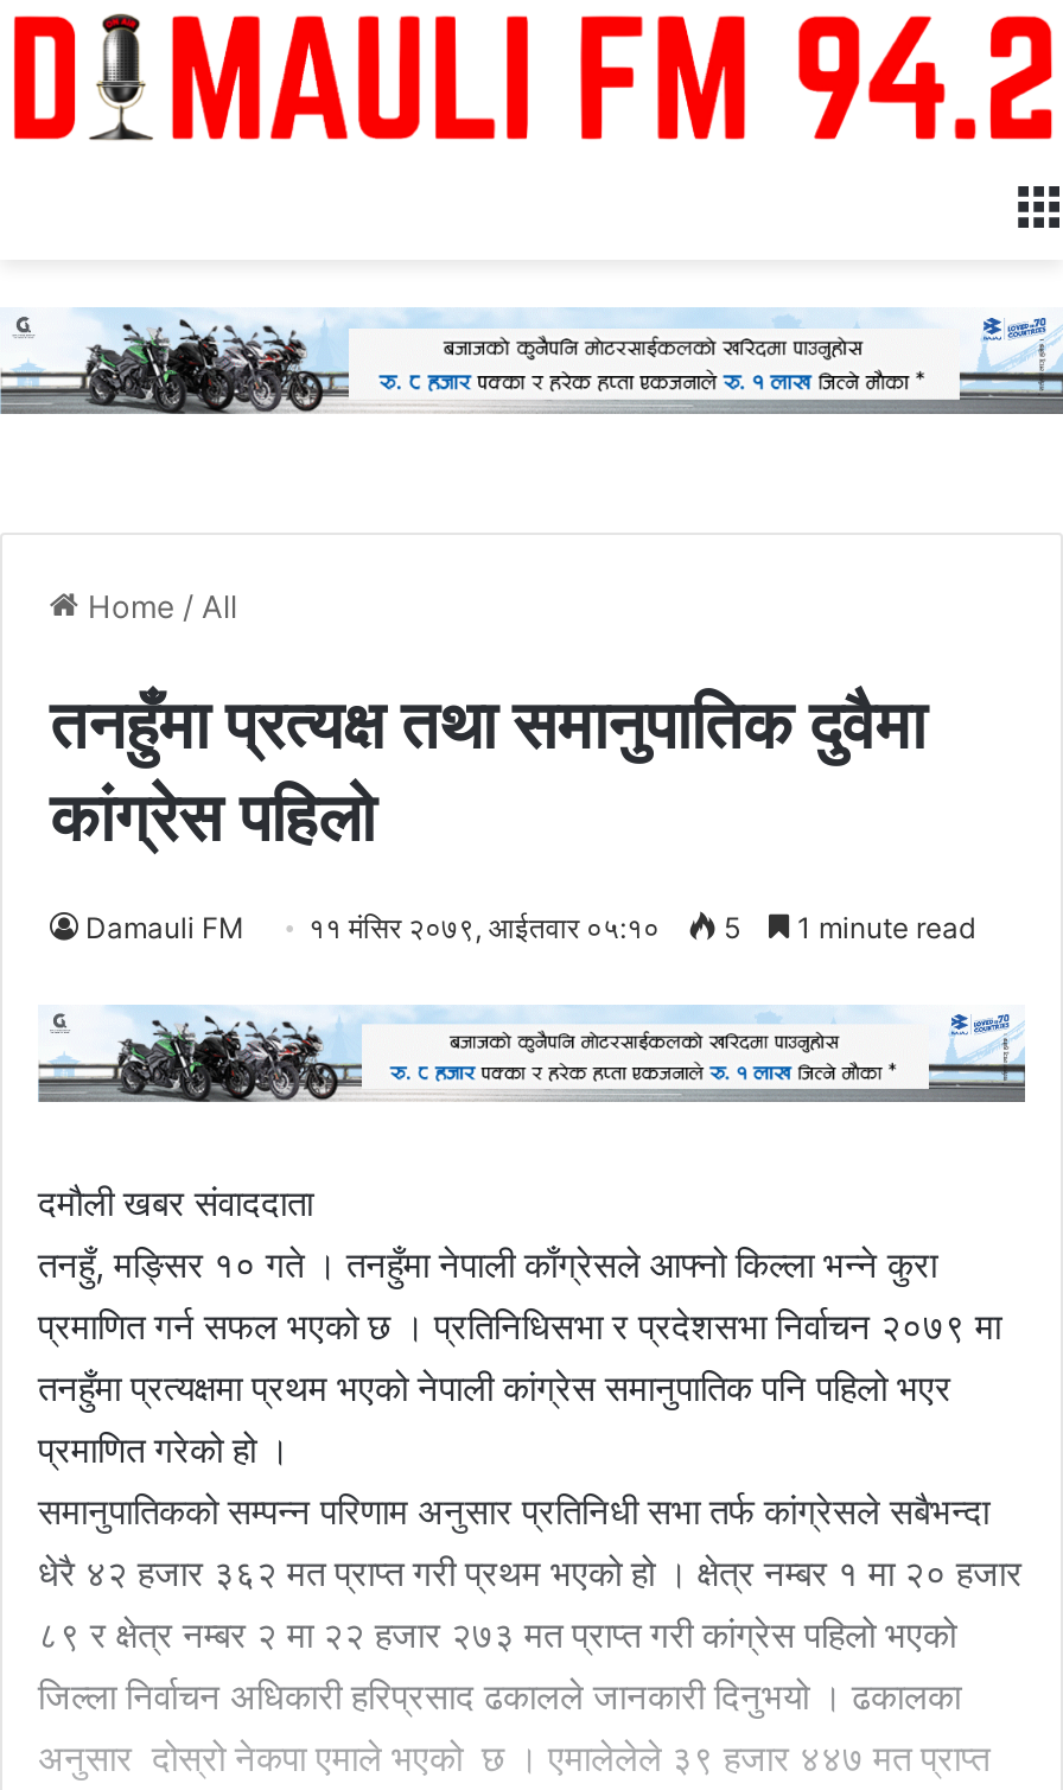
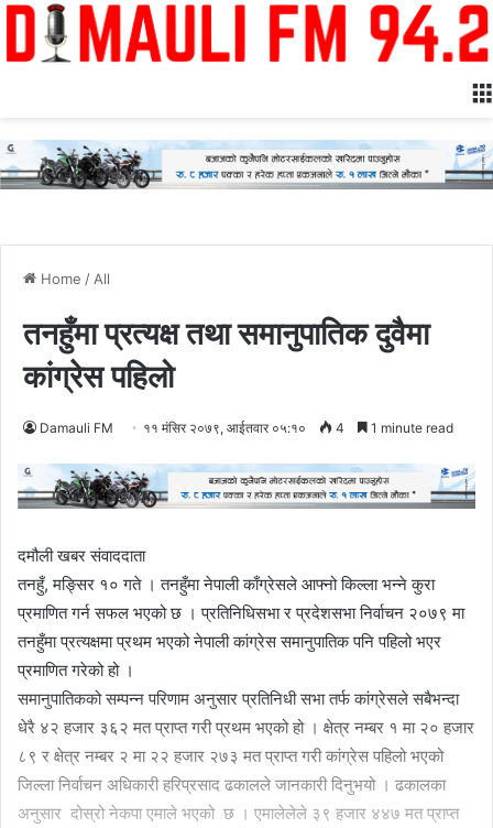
[85,909,975,945] Damauli FM ११ मंसिर २०७९, आईतवार ०५:१० 5 1 minute read -> [40,419,453,436] Damauli FM ११ मंसिर २०७९, आईतवार ०५:१० 4 1 minute read

